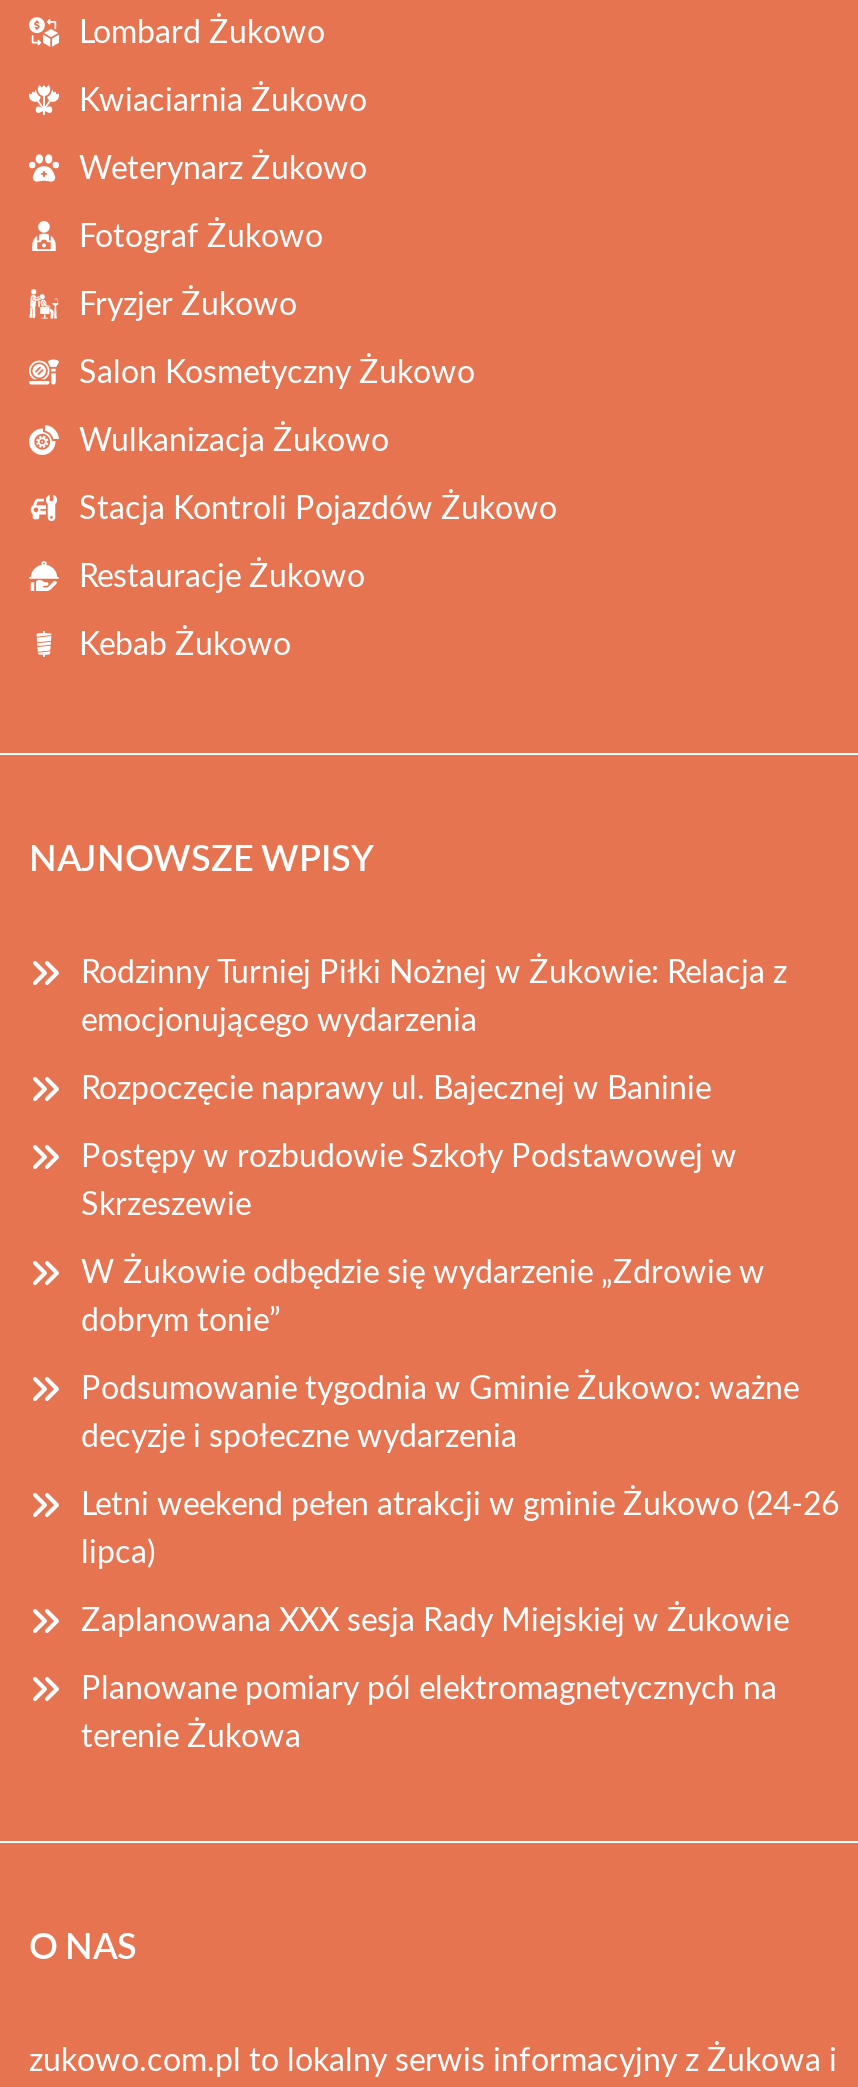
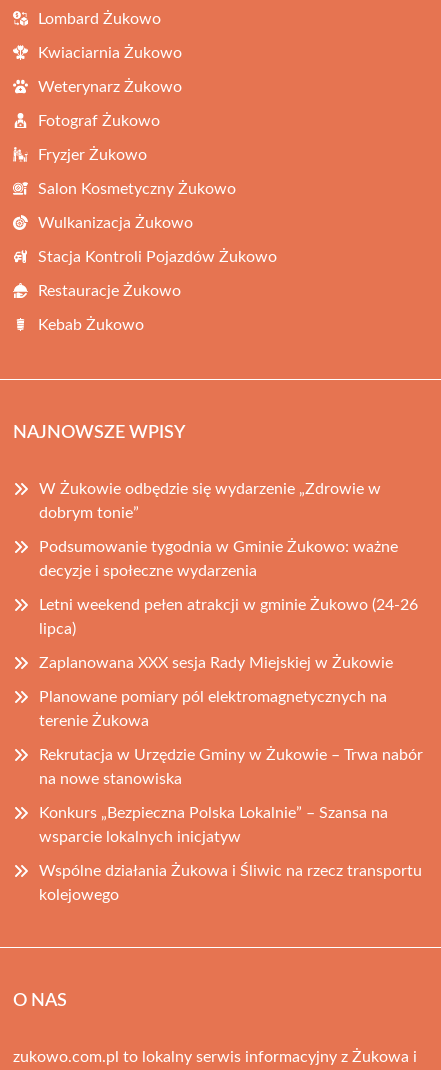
[81,957,787,1221] Rodzinny Turniej Piłki Nożnej w Żukowie: Relacja z | emocjonującego wydarzenia | Rozpoczęcie naprawy ul. Bajecznej w Baninie | Postępy w rozbudowie Szkoły Podstawowej w | Skrzeszewie -> none
moved [81,1257,839,1753] -> [39,481,418,729]: W Żukowie odbędzie się wydarzenie „Zdrowie w | dobrym tonie” | Podsumowanie tygodnia w Gminie Żukowo: ważne | ... | Planowane pomiary pól elektromagnetycznych na | terenie Żukowa
none -> [39,747,423,903] Rekrutacja w Urzędzie Gminy w Żukowie – Trwa nabór | na nowe stanowiska | Konkurs „Bezpieczna Polska Lokalnie” – Szansa na | wsparcie lokalnych inicjatyw | Wspólne działania Żukowa i Śliwic na rzecz transportu | kolejowego

